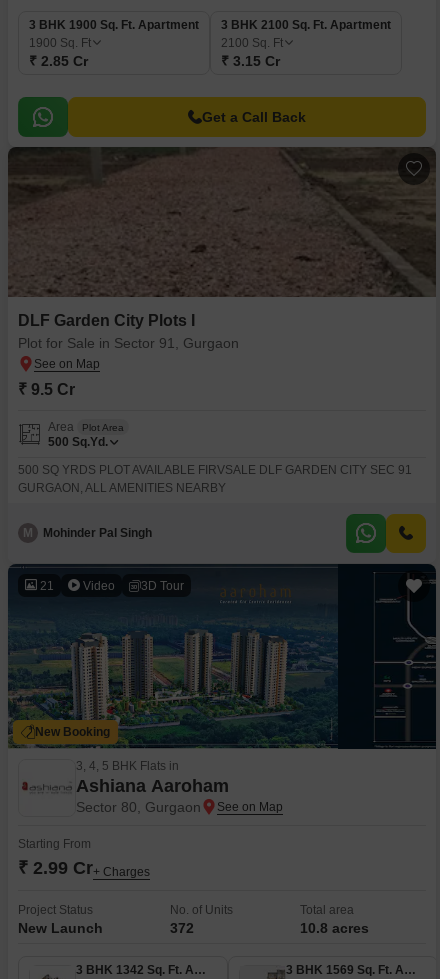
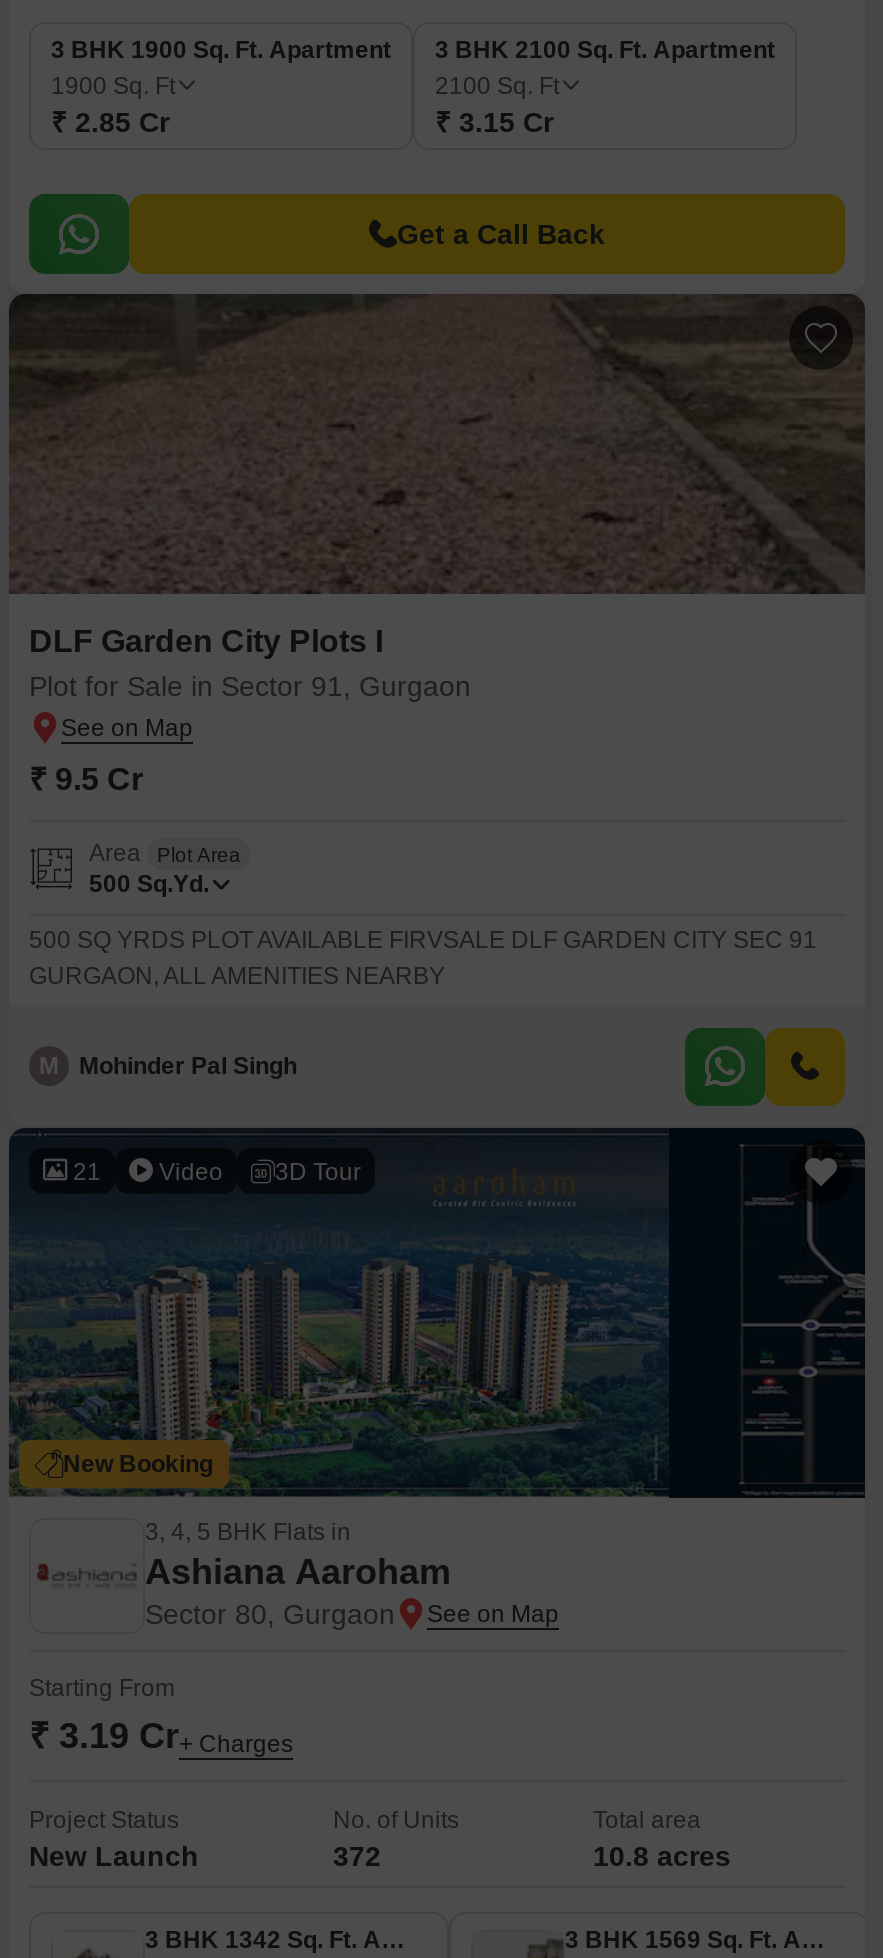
[18,858,150,879] ₹ 2.99 Cr+ Charges -> [29,1716,293,1758] ₹ 3.19 Cr+ Charges

